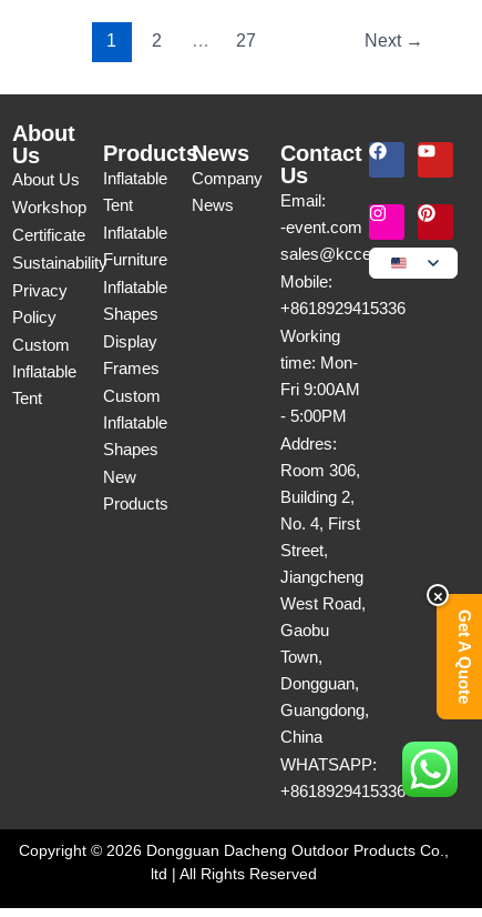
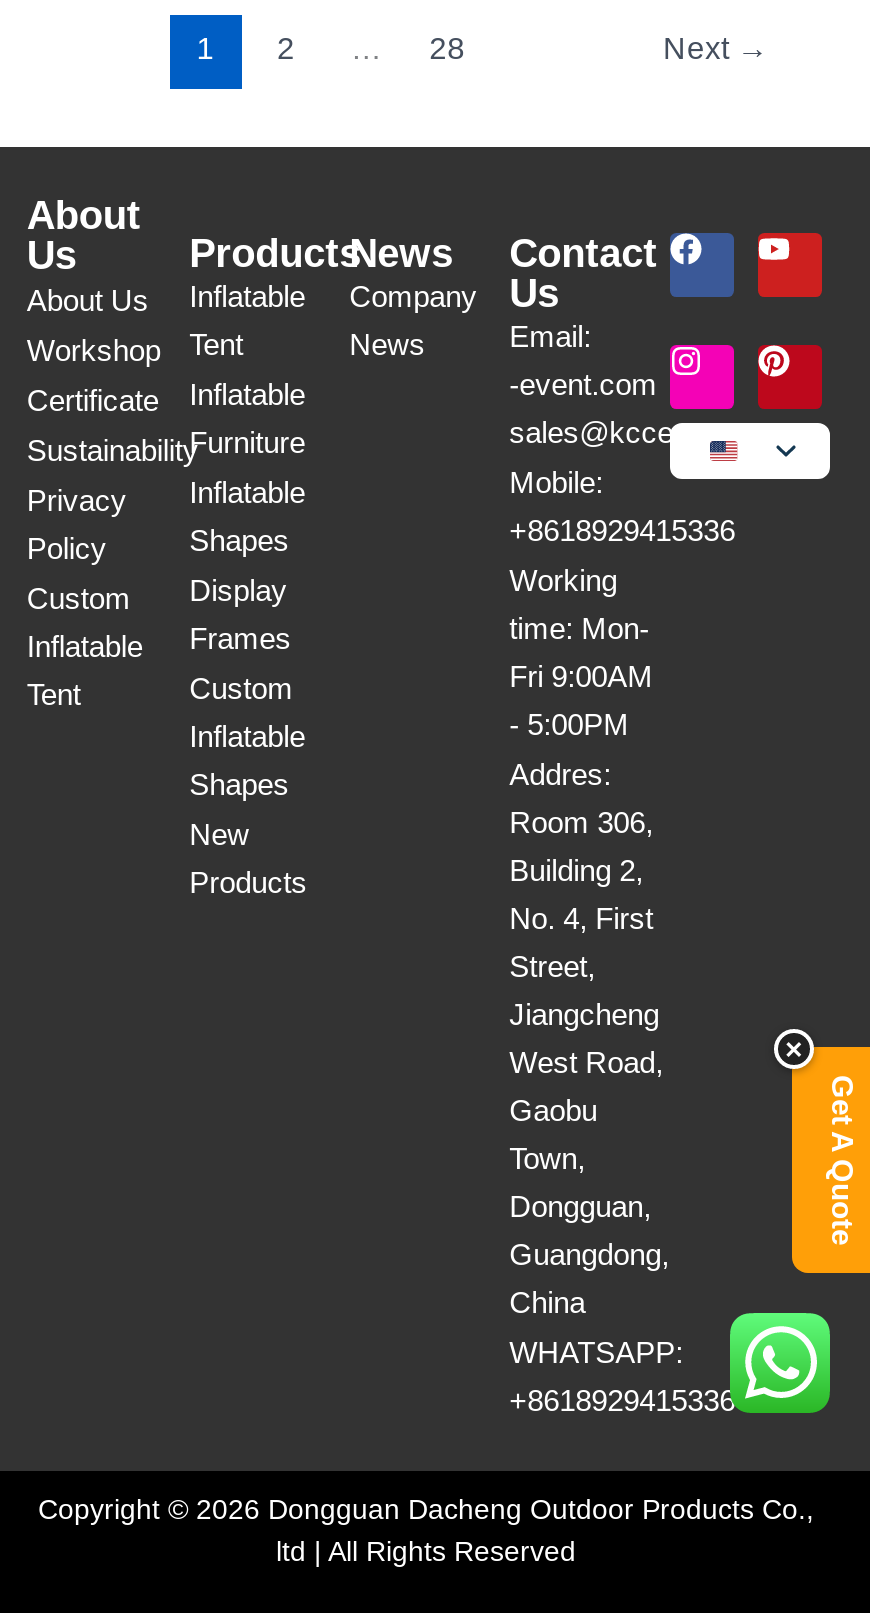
[236,31,256,50] 27 -> [429,32,465,66] 28

